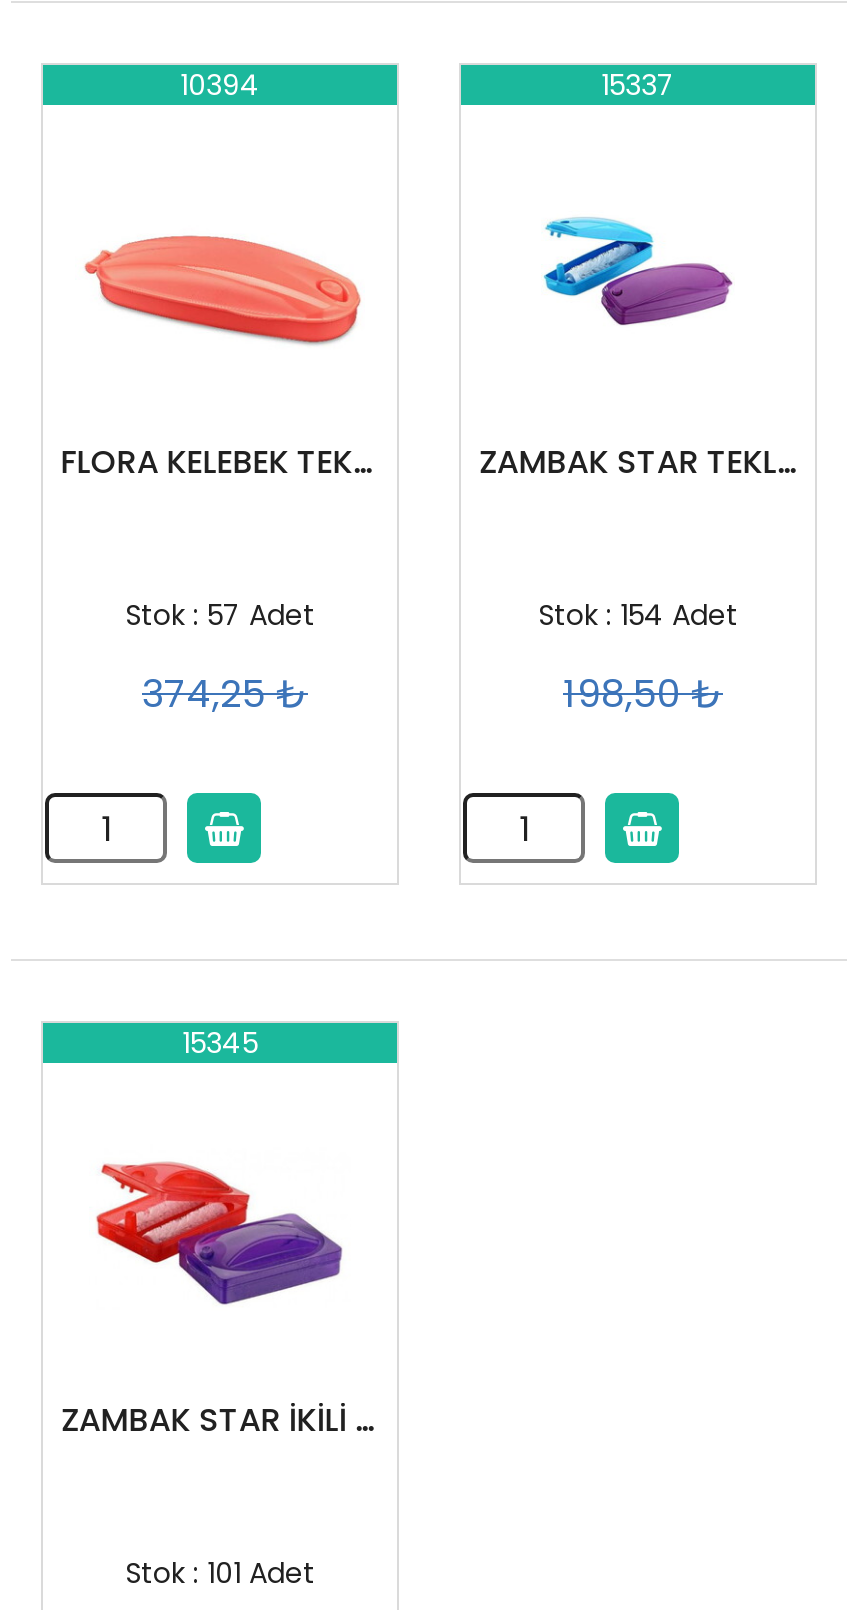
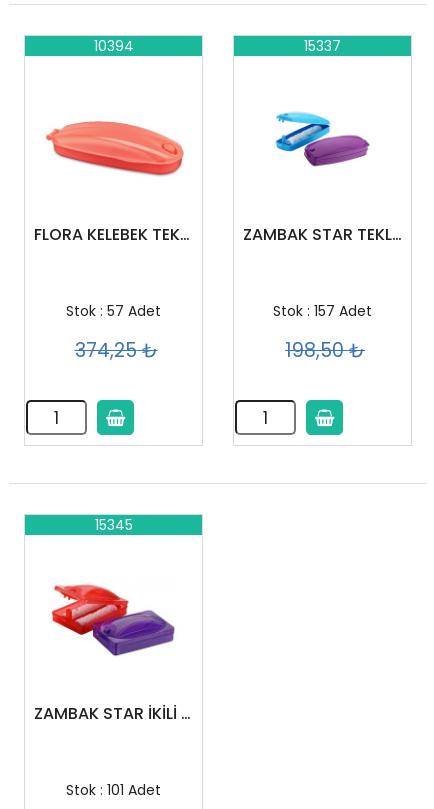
[538,595,738,635] Stok : 154 Adet -> [273,301,372,321] Stok : 157 Adet

